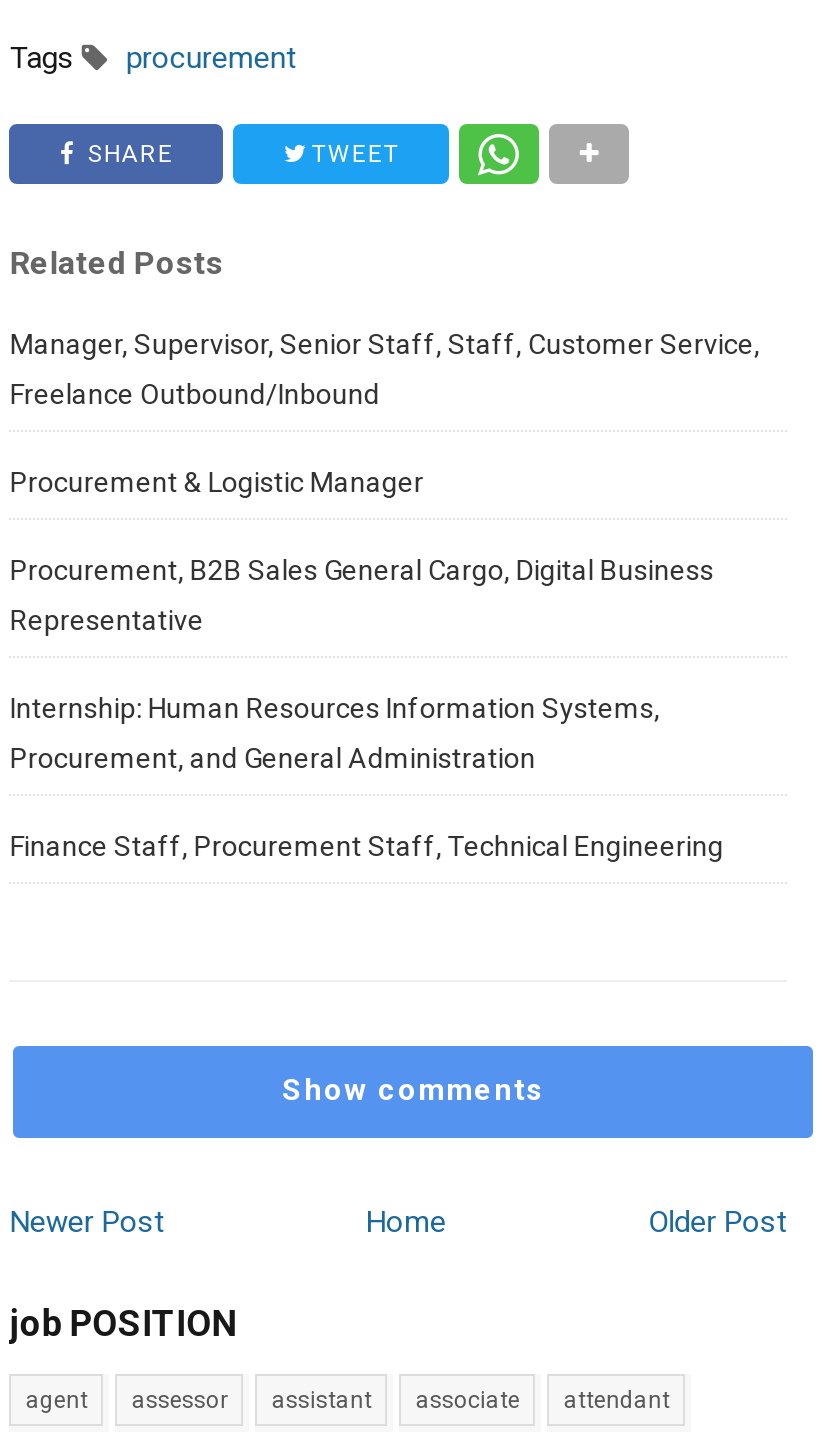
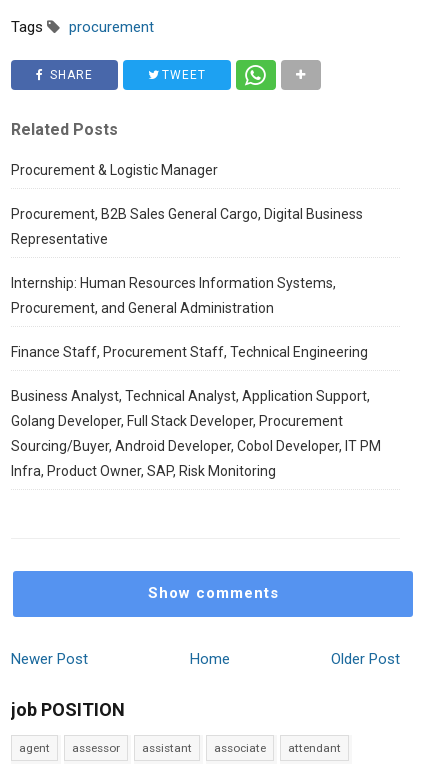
[10,328,760,410] Manager, Supervisor, Senior Staff, Staff, Customer Service, | Freelance Outbound/Inbound -> none
moved [10,466,724,862] -> [11,162,368,360]: Procurement & Logistic Manager | Procurement, B2B Sales General Cargo, Digital Business | Representative | Internship: Human Resources Information Systems, | Procurement, and General Administration | Finance Staff, Procurement Staff, Technical Engineering
none -> [11,388,381,479] Business Analyst, Technical Analyst, Application Support, | Golang Developer, Full Stack Developer, Procurement | Sourcing/Buyer, Android Developer, Cobol Developer, IT PM | Infra, Product Owner, SAP, Risk Monitoring

